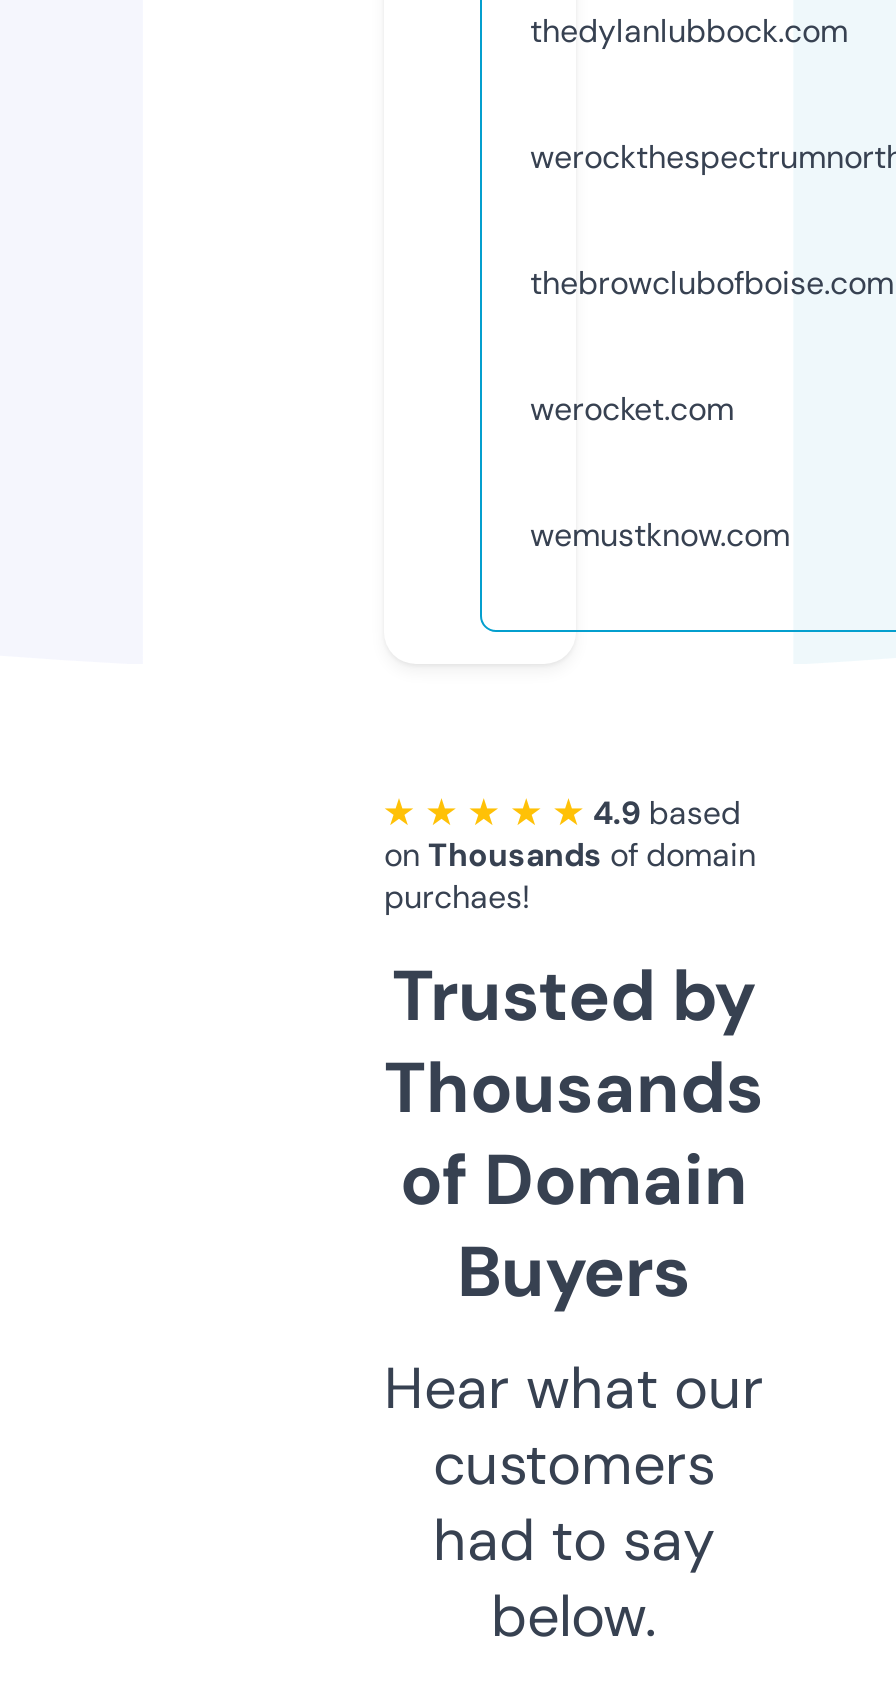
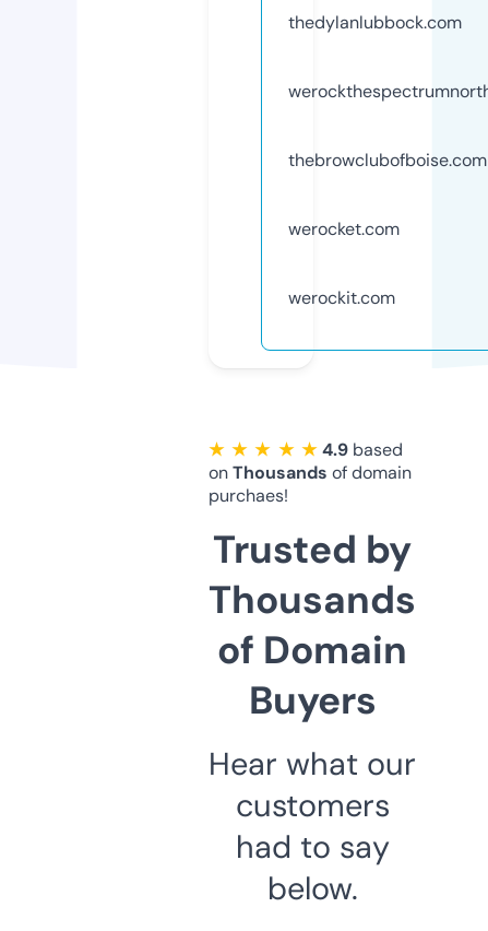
[530,514,790,556] wemustknow.com -> [288,286,395,309] werockit.com

